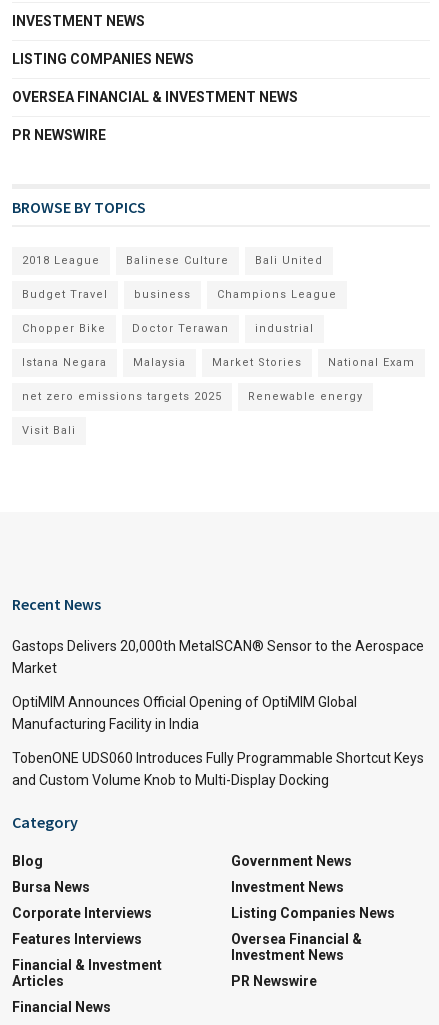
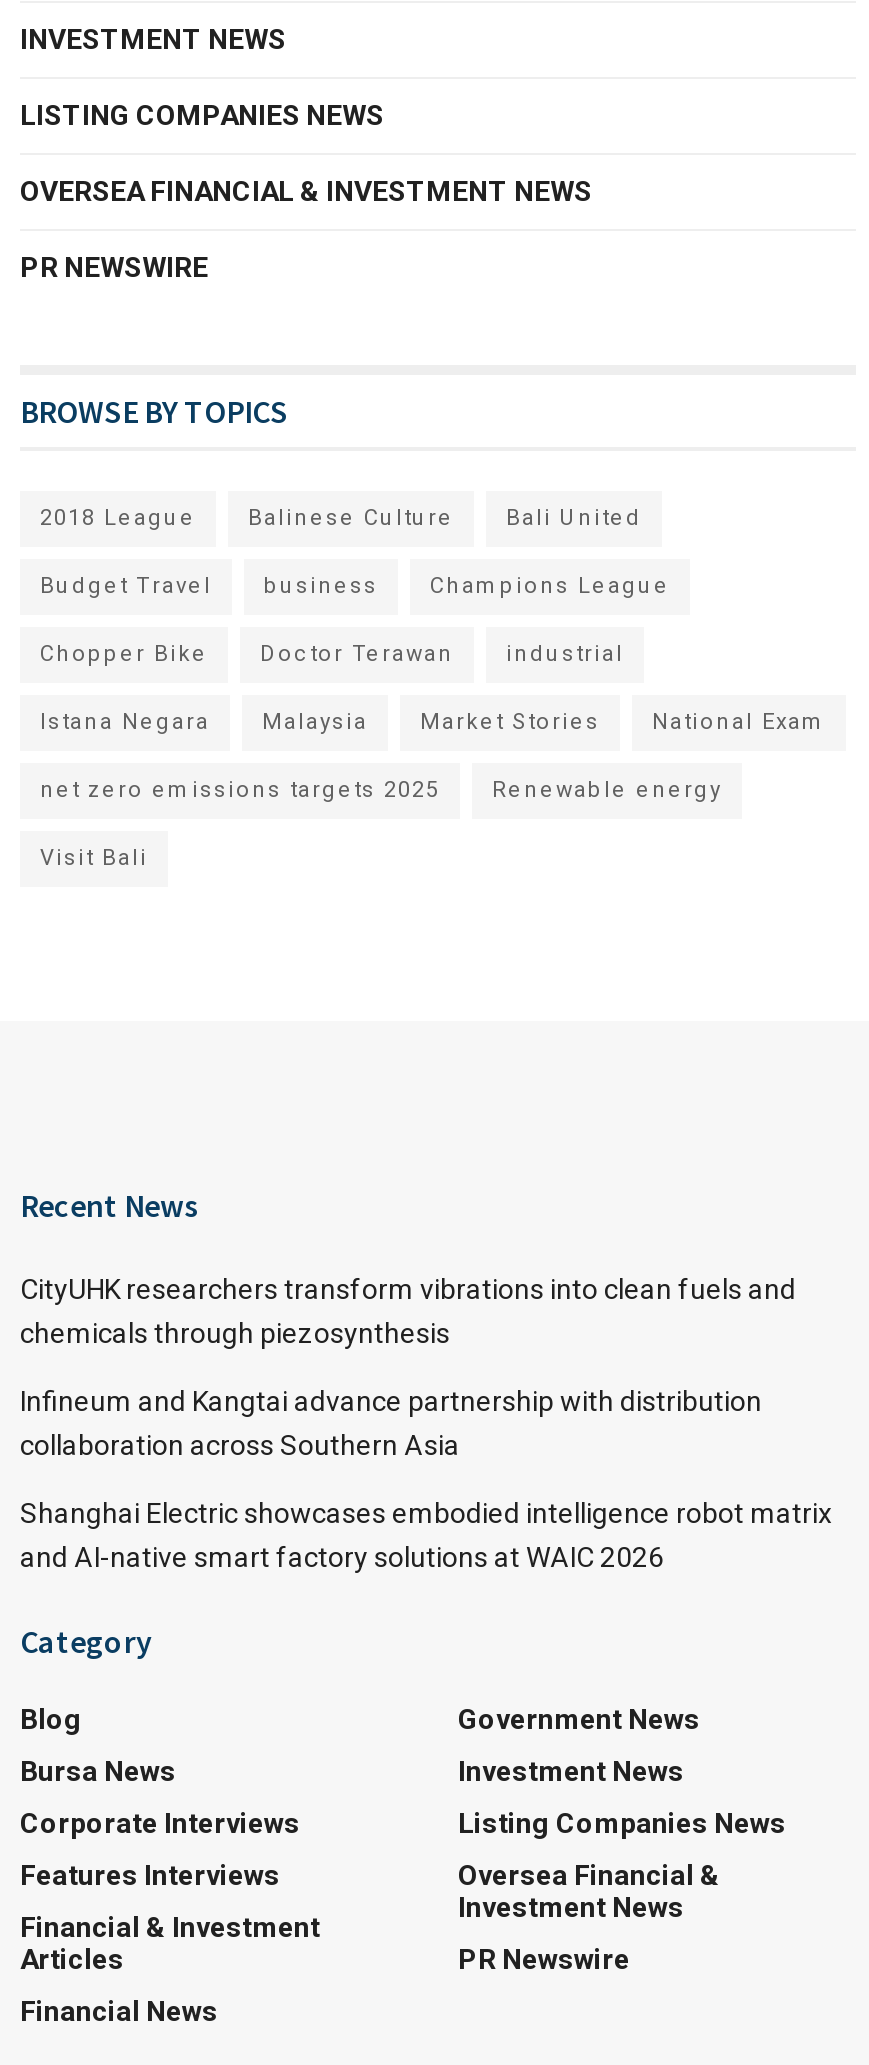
[12,638,424,676] Gastops Delivers 20,000th MetalSCAN® Sensor to the Aerospace | Market -> [20,1273,796,1349] CityUHK researchers transform vibrations into clean fuels and | chemicals through piezosynthesis
[12,694,357,732] OptiMIM Announces Official Opening of OptiMIM Global | Manufacturing Facility in India -> [20,1385,762,1461] Infineum and Kangtai advance partnership with distribution | collaboration across Southern Asia
[12,750,424,788] TobenONE UDS060 Introduces Fully Programmable Shortcut Keys | and Custom Volume Knob to Multi-Display Docking -> [20,1497,832,1573] Shanghai Electric showcases embodied intelligence robot matrix | and AI-native smart factory solutions at WAIC 2026

